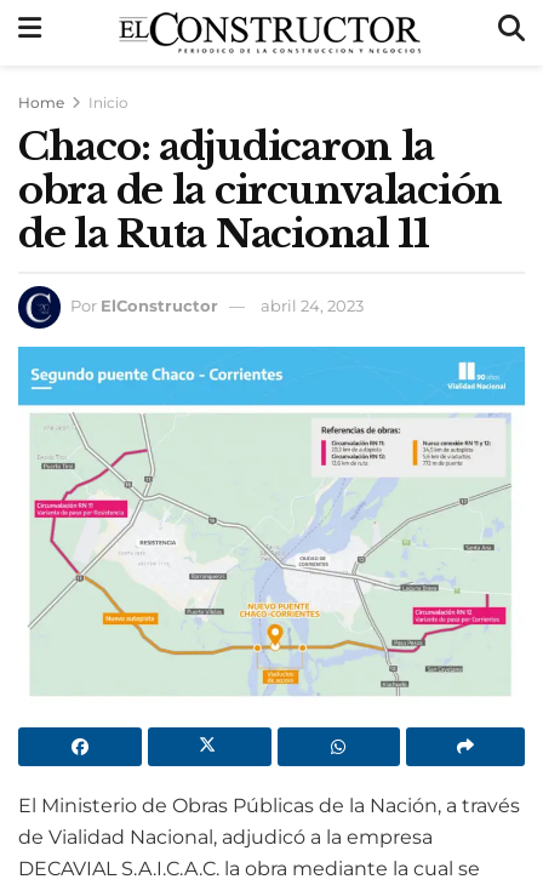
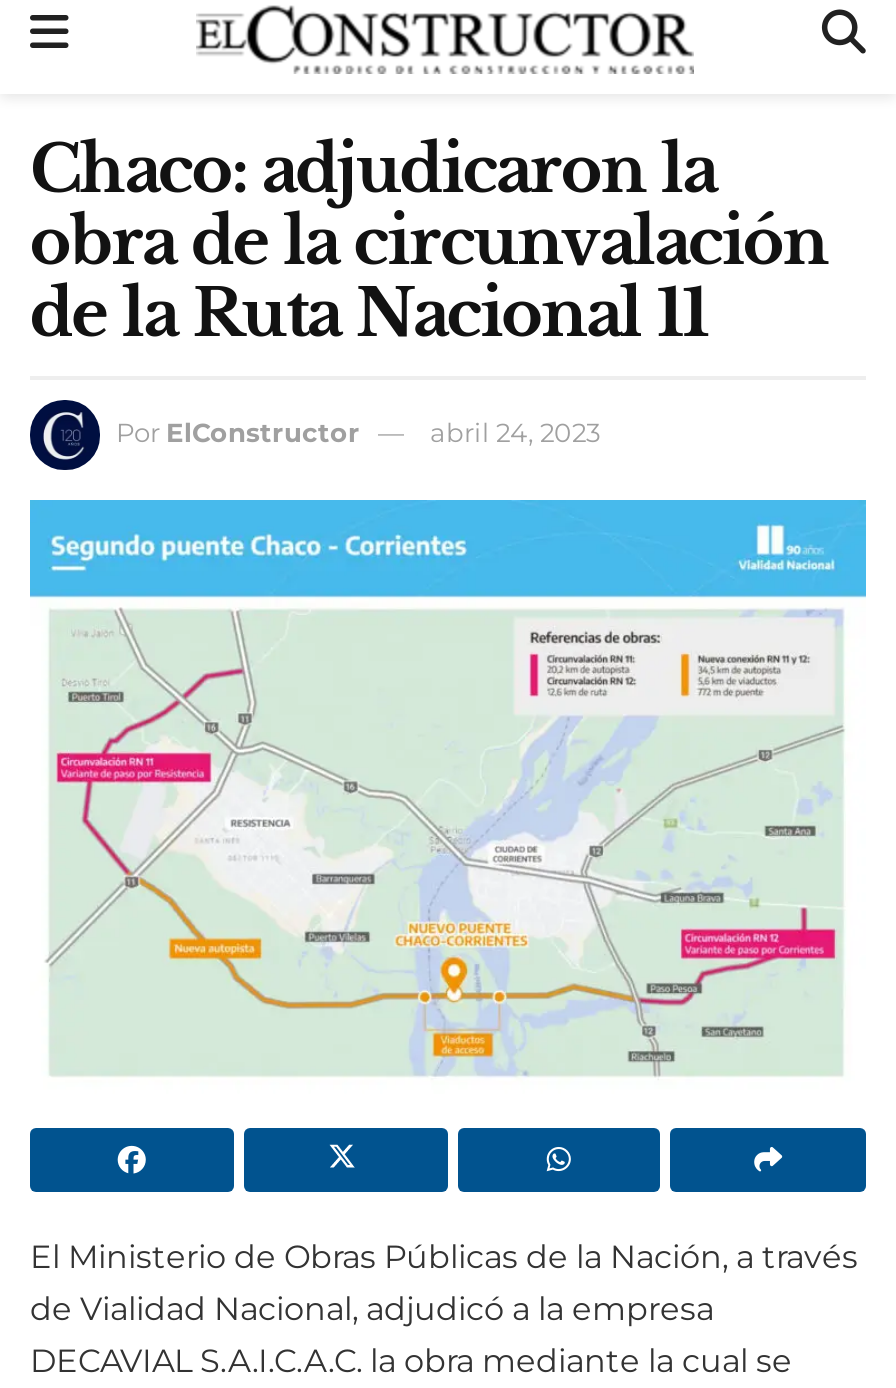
[18,93,128,112] Home | Inicio -> none

